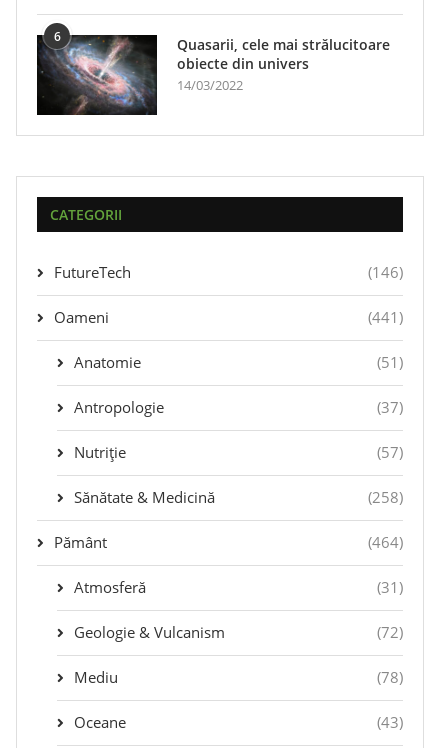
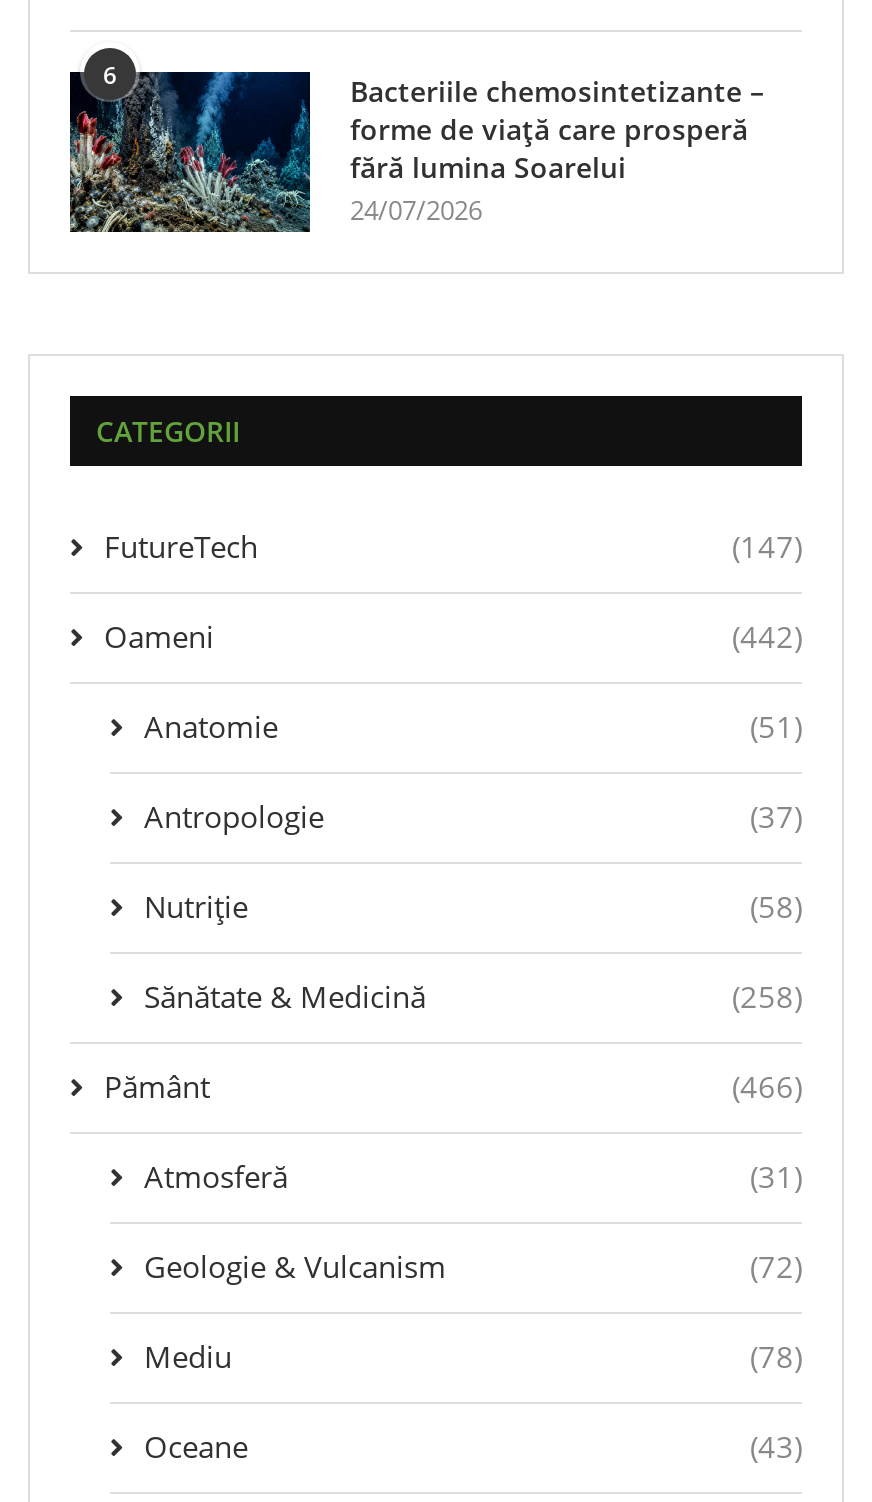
[37,34,390,116] [image] | Quasarii, cele mai strălucitoare | obiecte din univers | 14/03/2022 -> [68,69,764,235] [image] | Bacteriile chemosintetizante – | forme de viață care prosperă | fără lumina Soarelui | 24/07/2026
[368,262,403,282] (146) -> [732,526,802,566] (147)
[368,307,403,327] (441) -> [732,616,802,656] (442)
[377,442,403,462] (57) -> [750,886,802,926] (58)
[368,532,403,552] (464) -> [732,1066,802,1106] (466)

